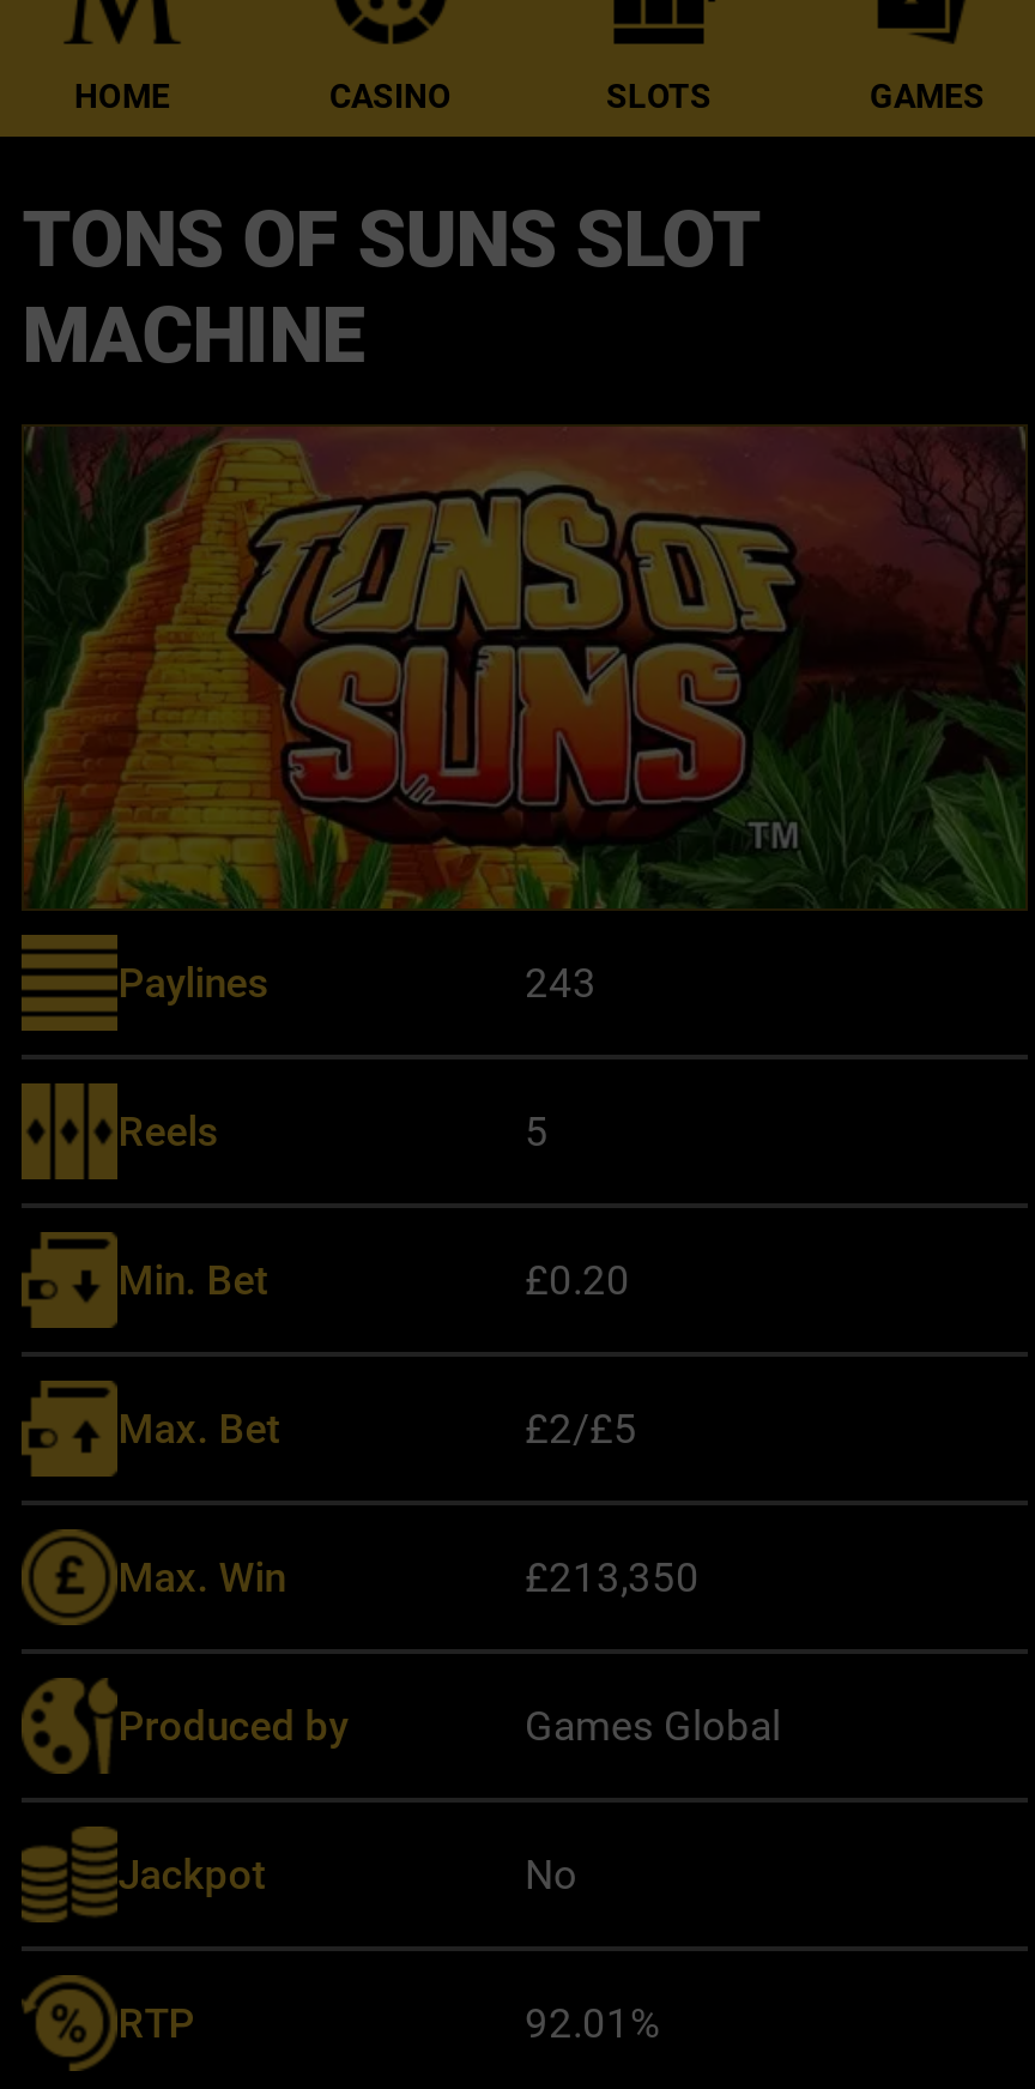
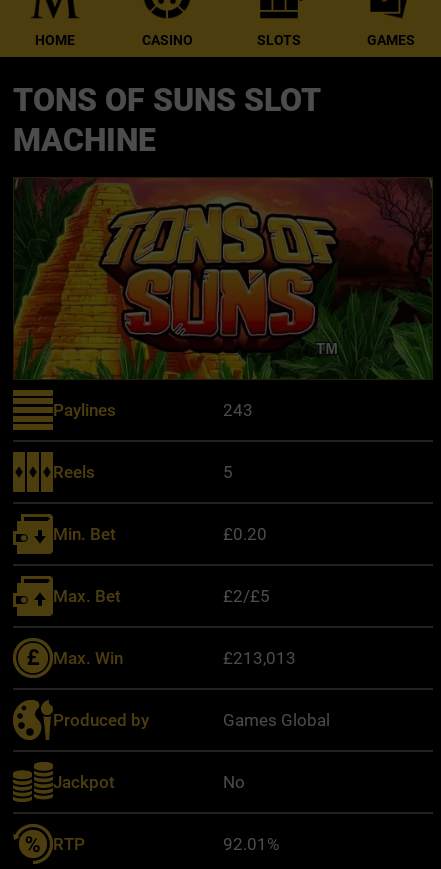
[525,1553,700,1601] £213,350 -> [223,648,296,668] £213,013

